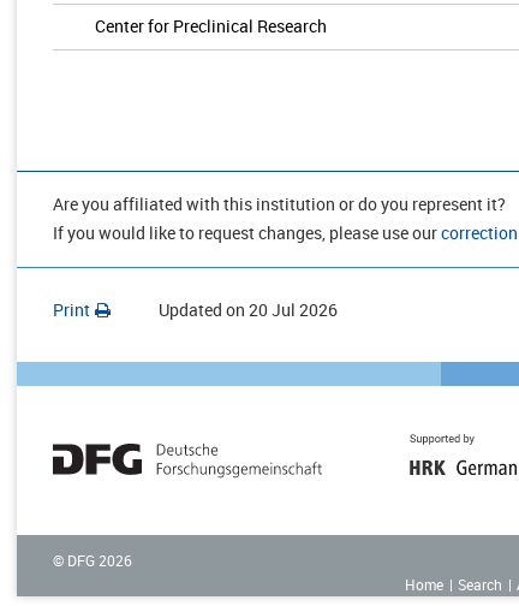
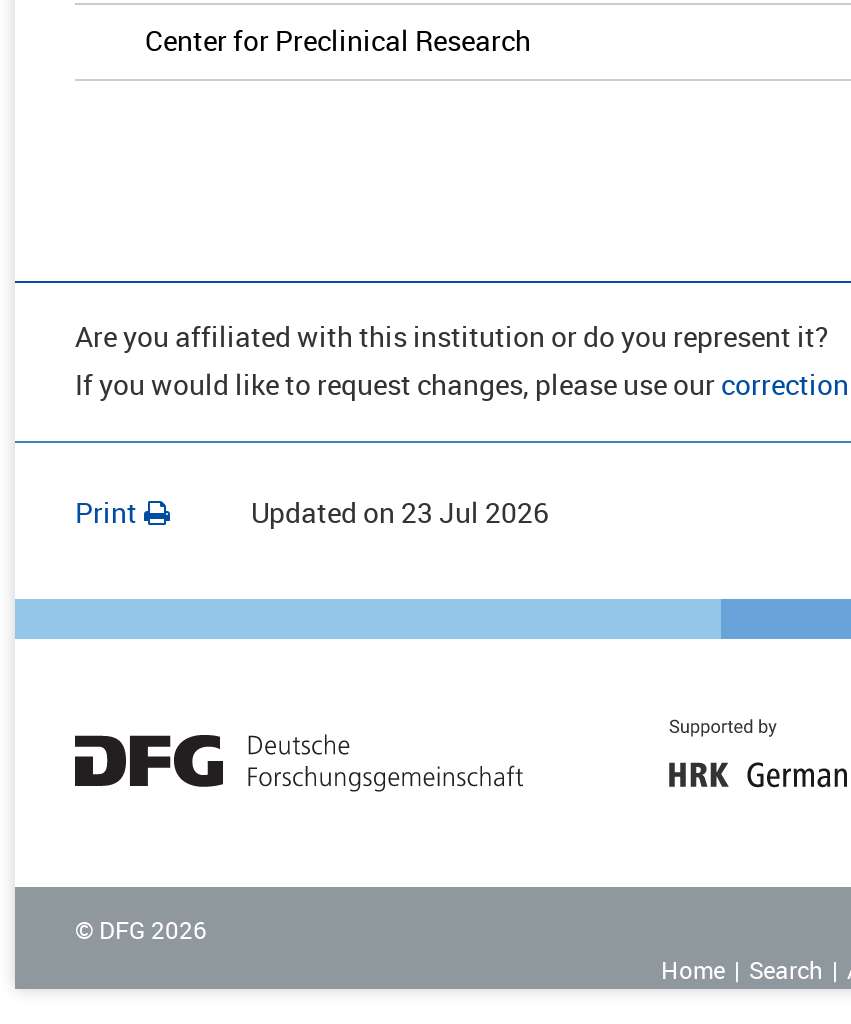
[159,298,338,321] Updated on 20 Jul 2026 -> [251,493,549,531] Updated on 23 Jul 2026

